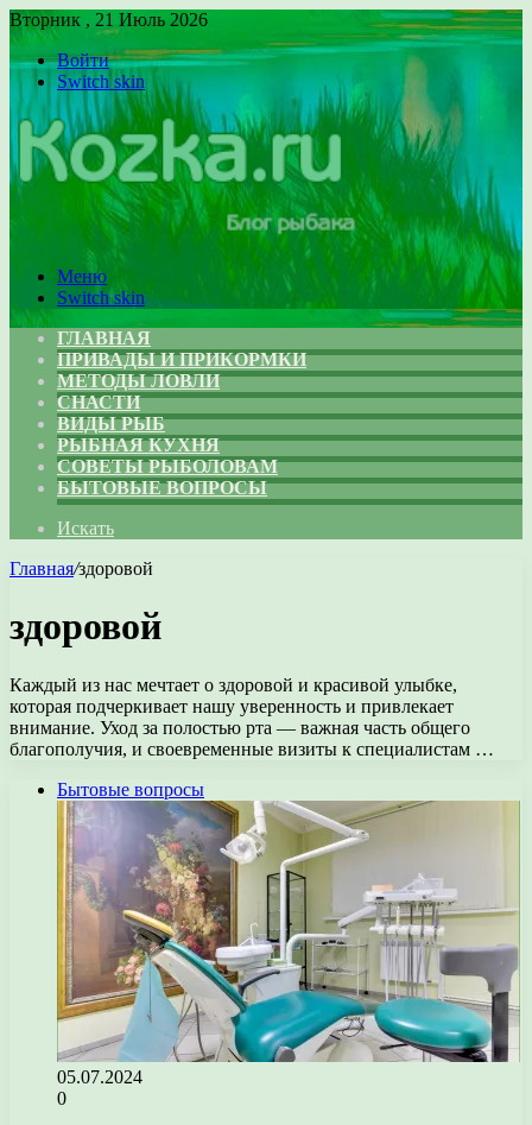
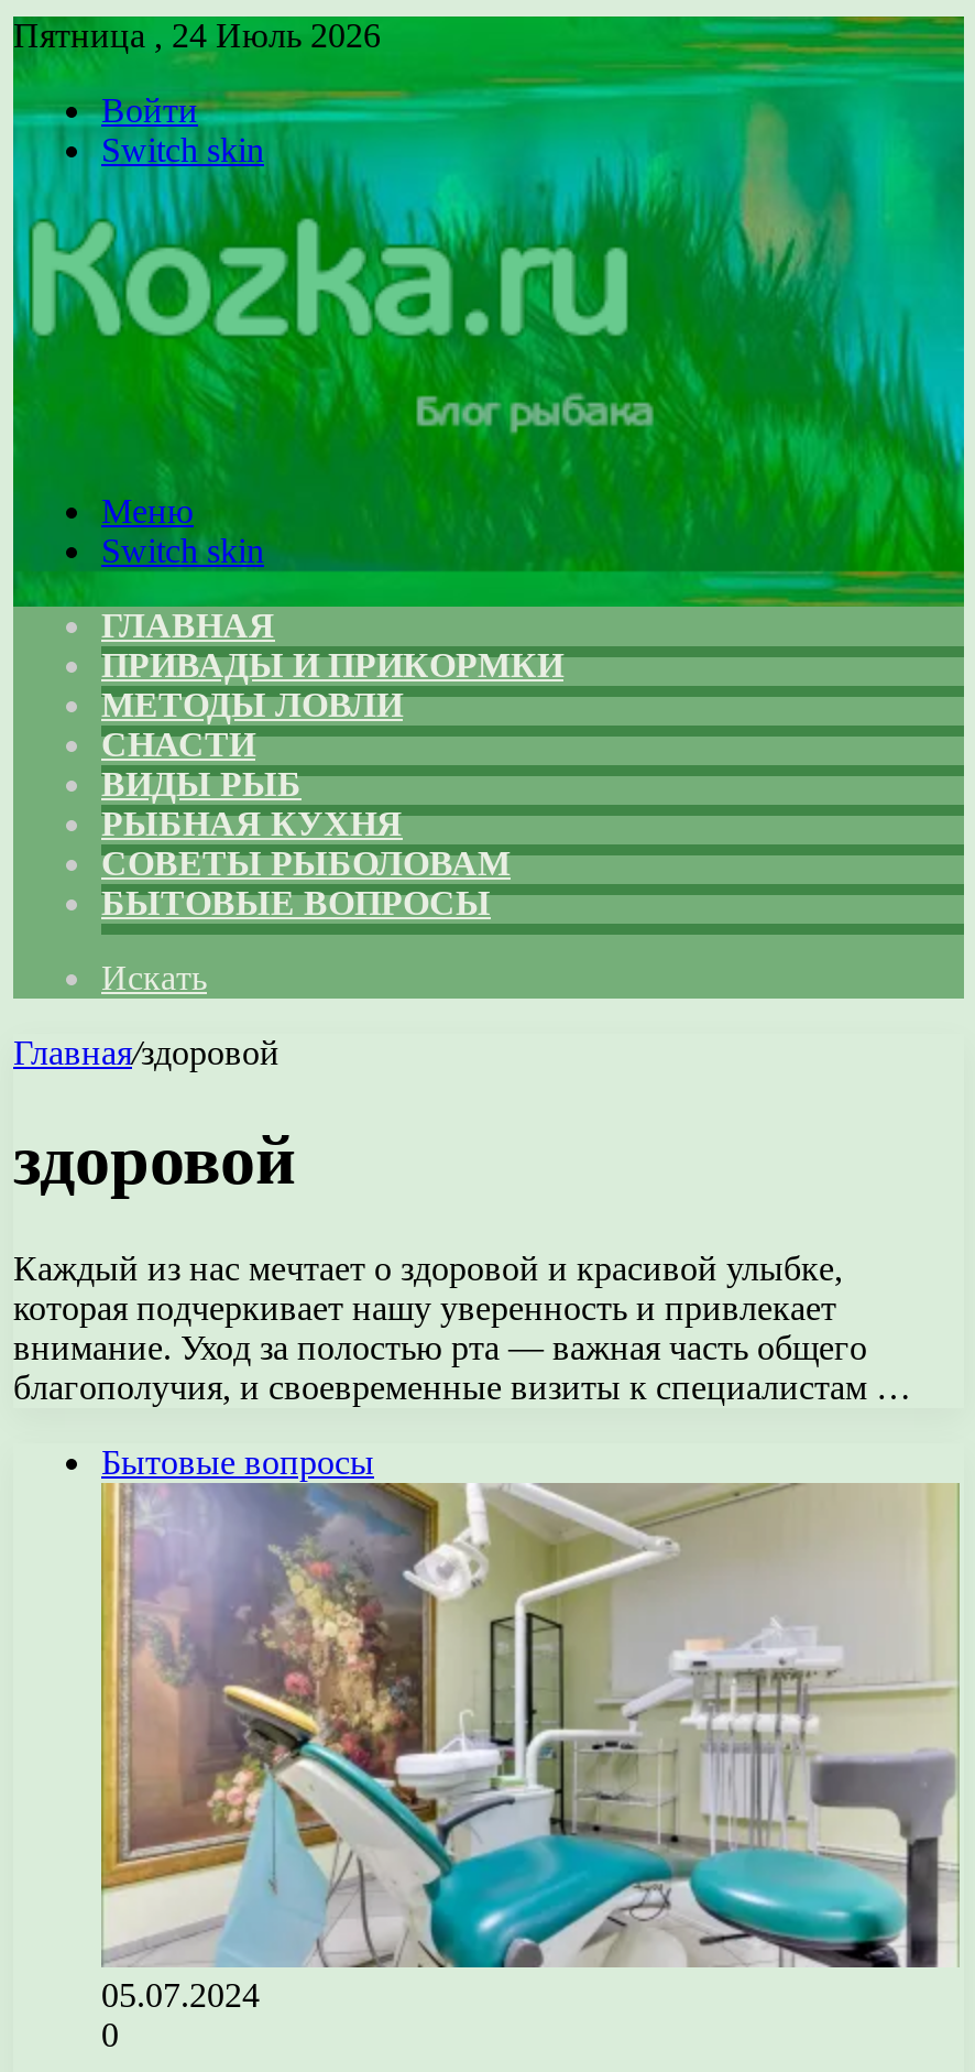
[9,10,208,30] Вторник , 21 Июль 2026 -> [13,17,381,54] Пятница , 24 Июль 2026

